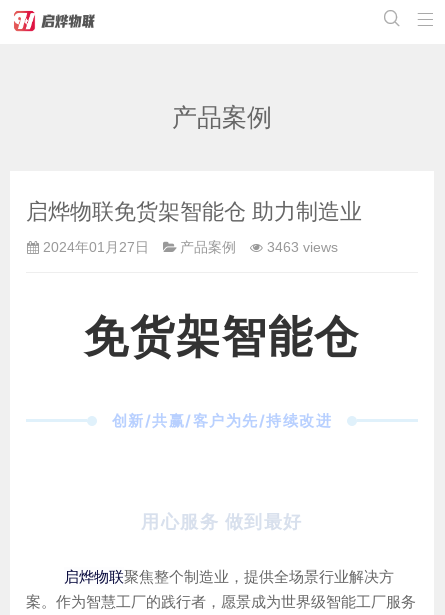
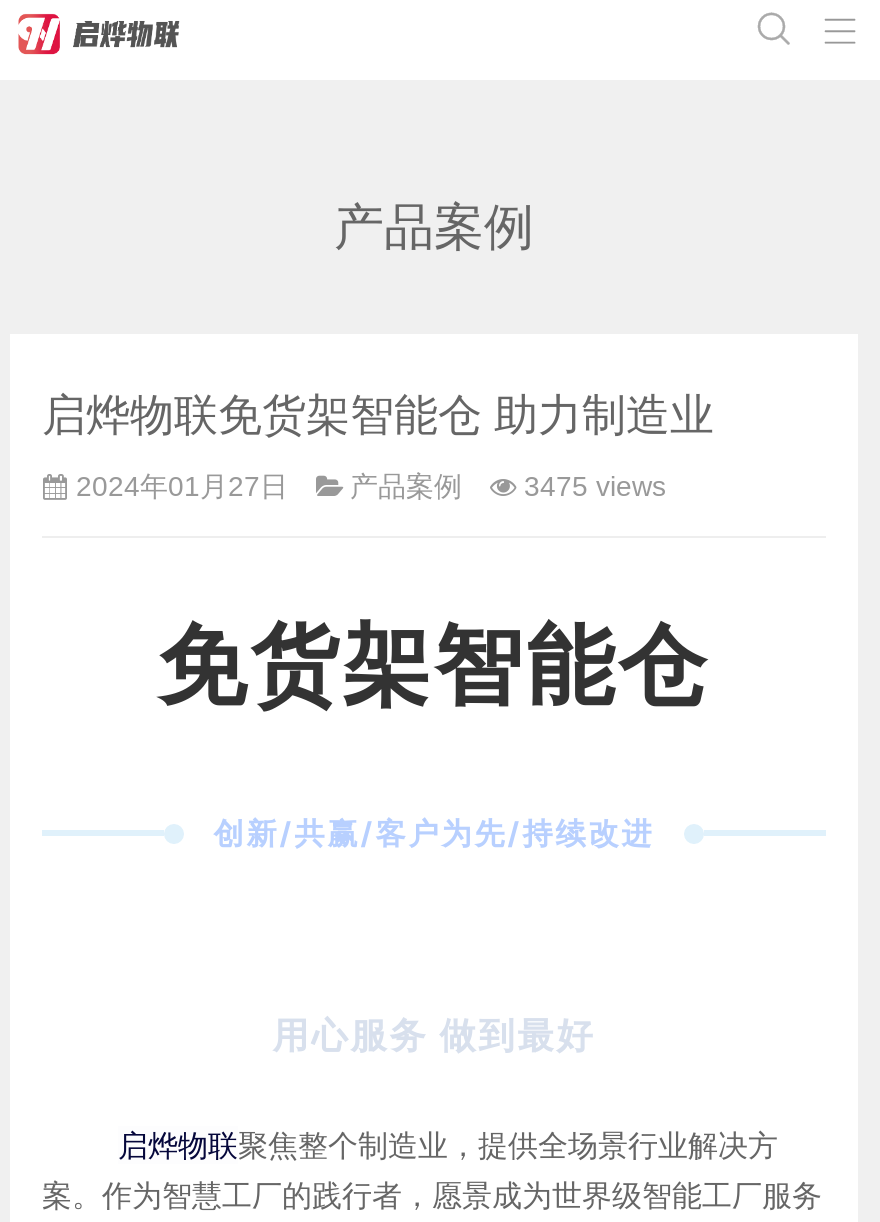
[43,239,338,255] 2024年01月27日 产品案例 3463 views -> [76,470,666,502] 2024年01月27日 产品案例 3475 views

